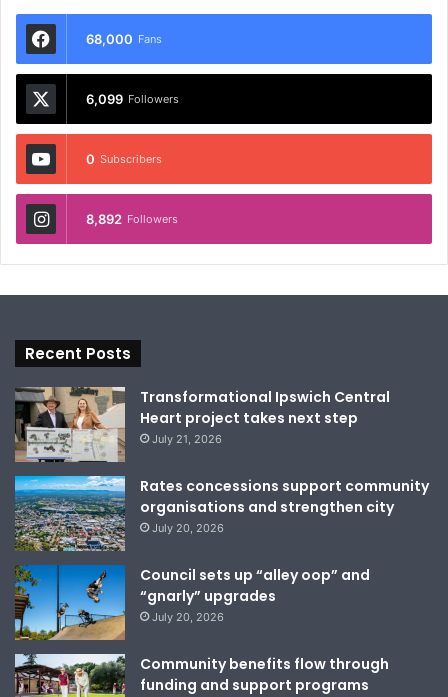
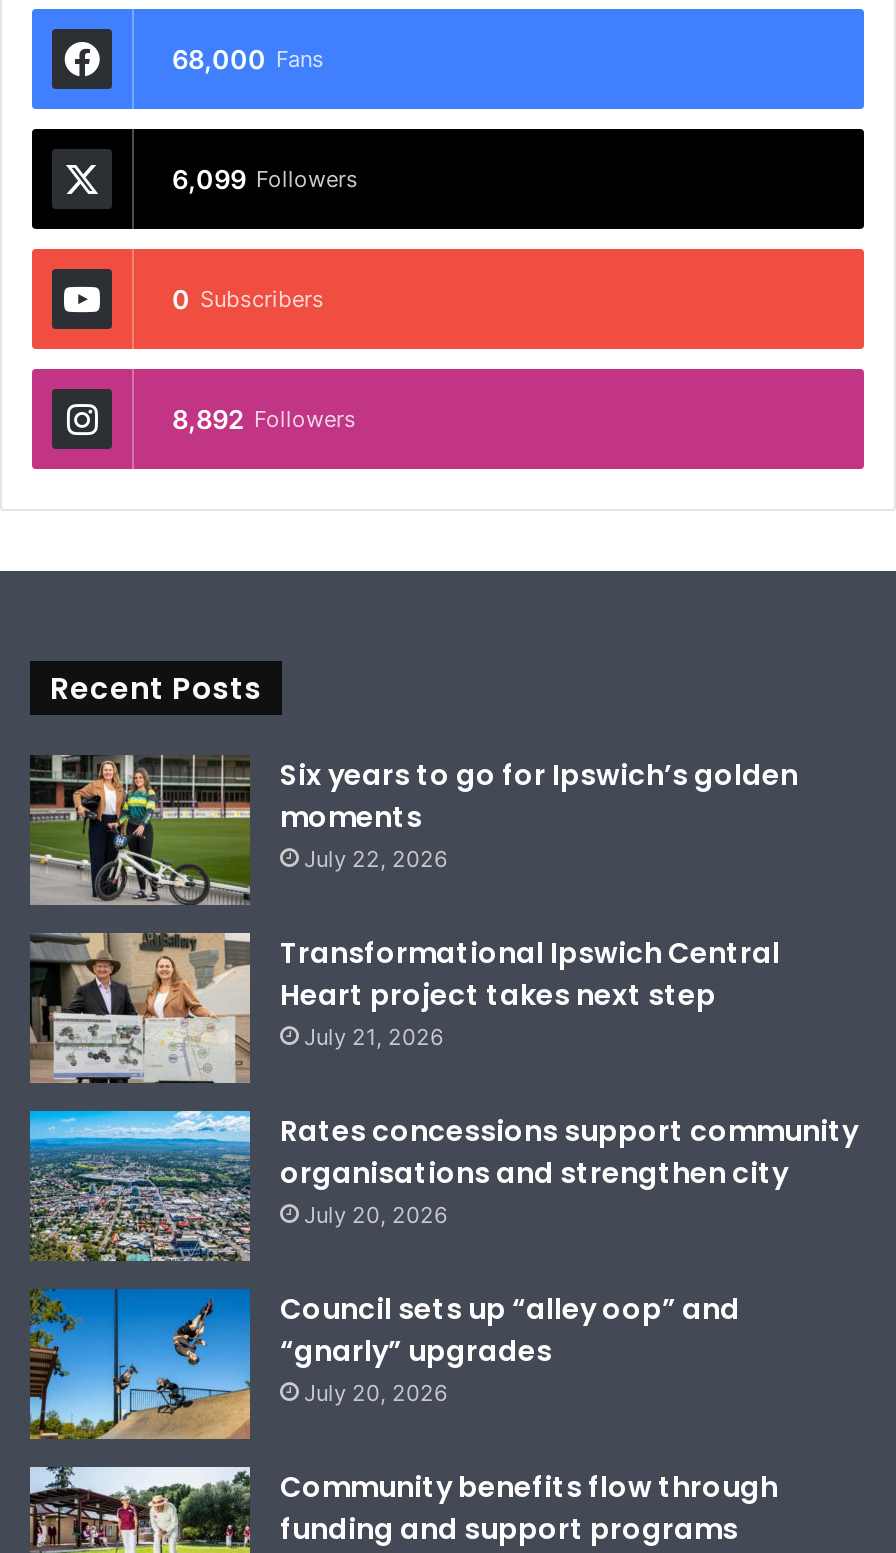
none -> [30,754,798,907] [image] | Six years to go for Ipswich’s golden | moments | July 22, 2026

